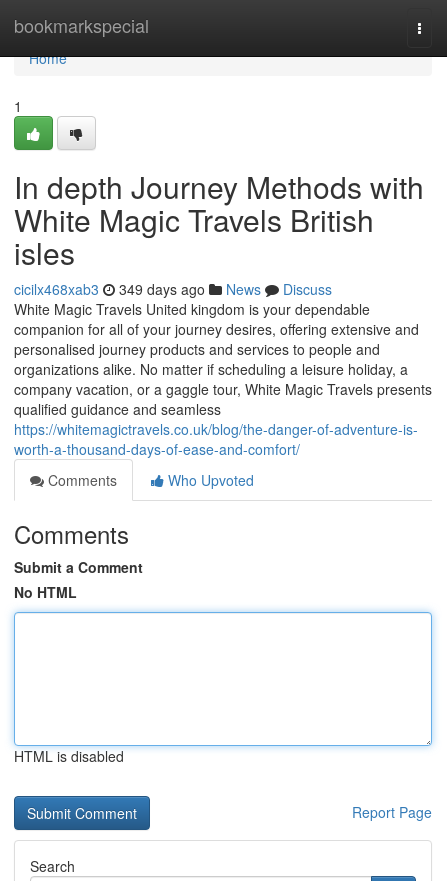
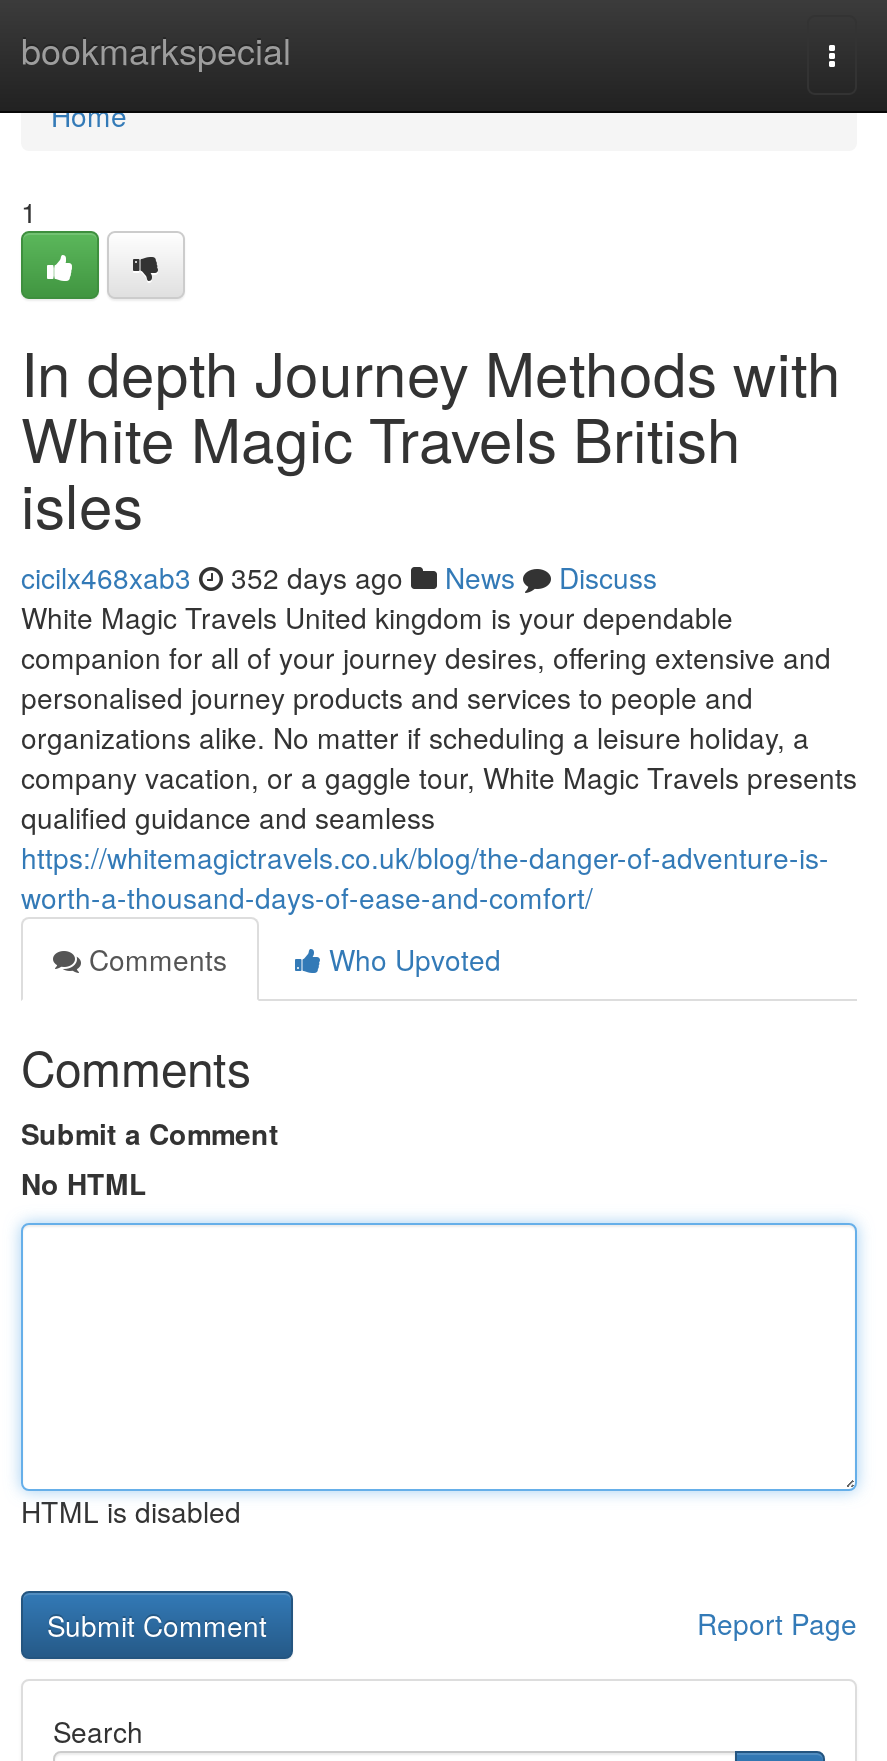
[14,279,332,299] cicilx468xab3 349 days ago News Discuss -> [21,557,657,597] cicilx468xab3 352 days ago News Discuss

